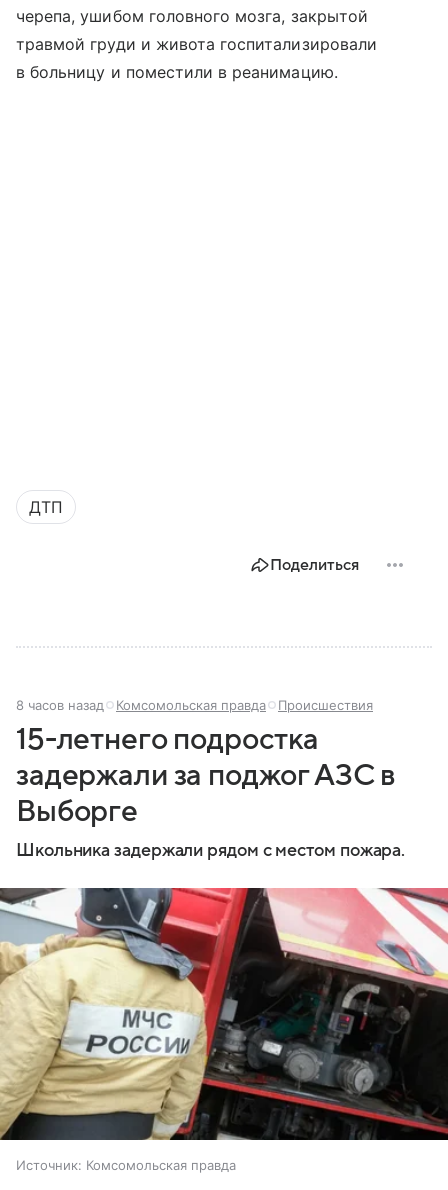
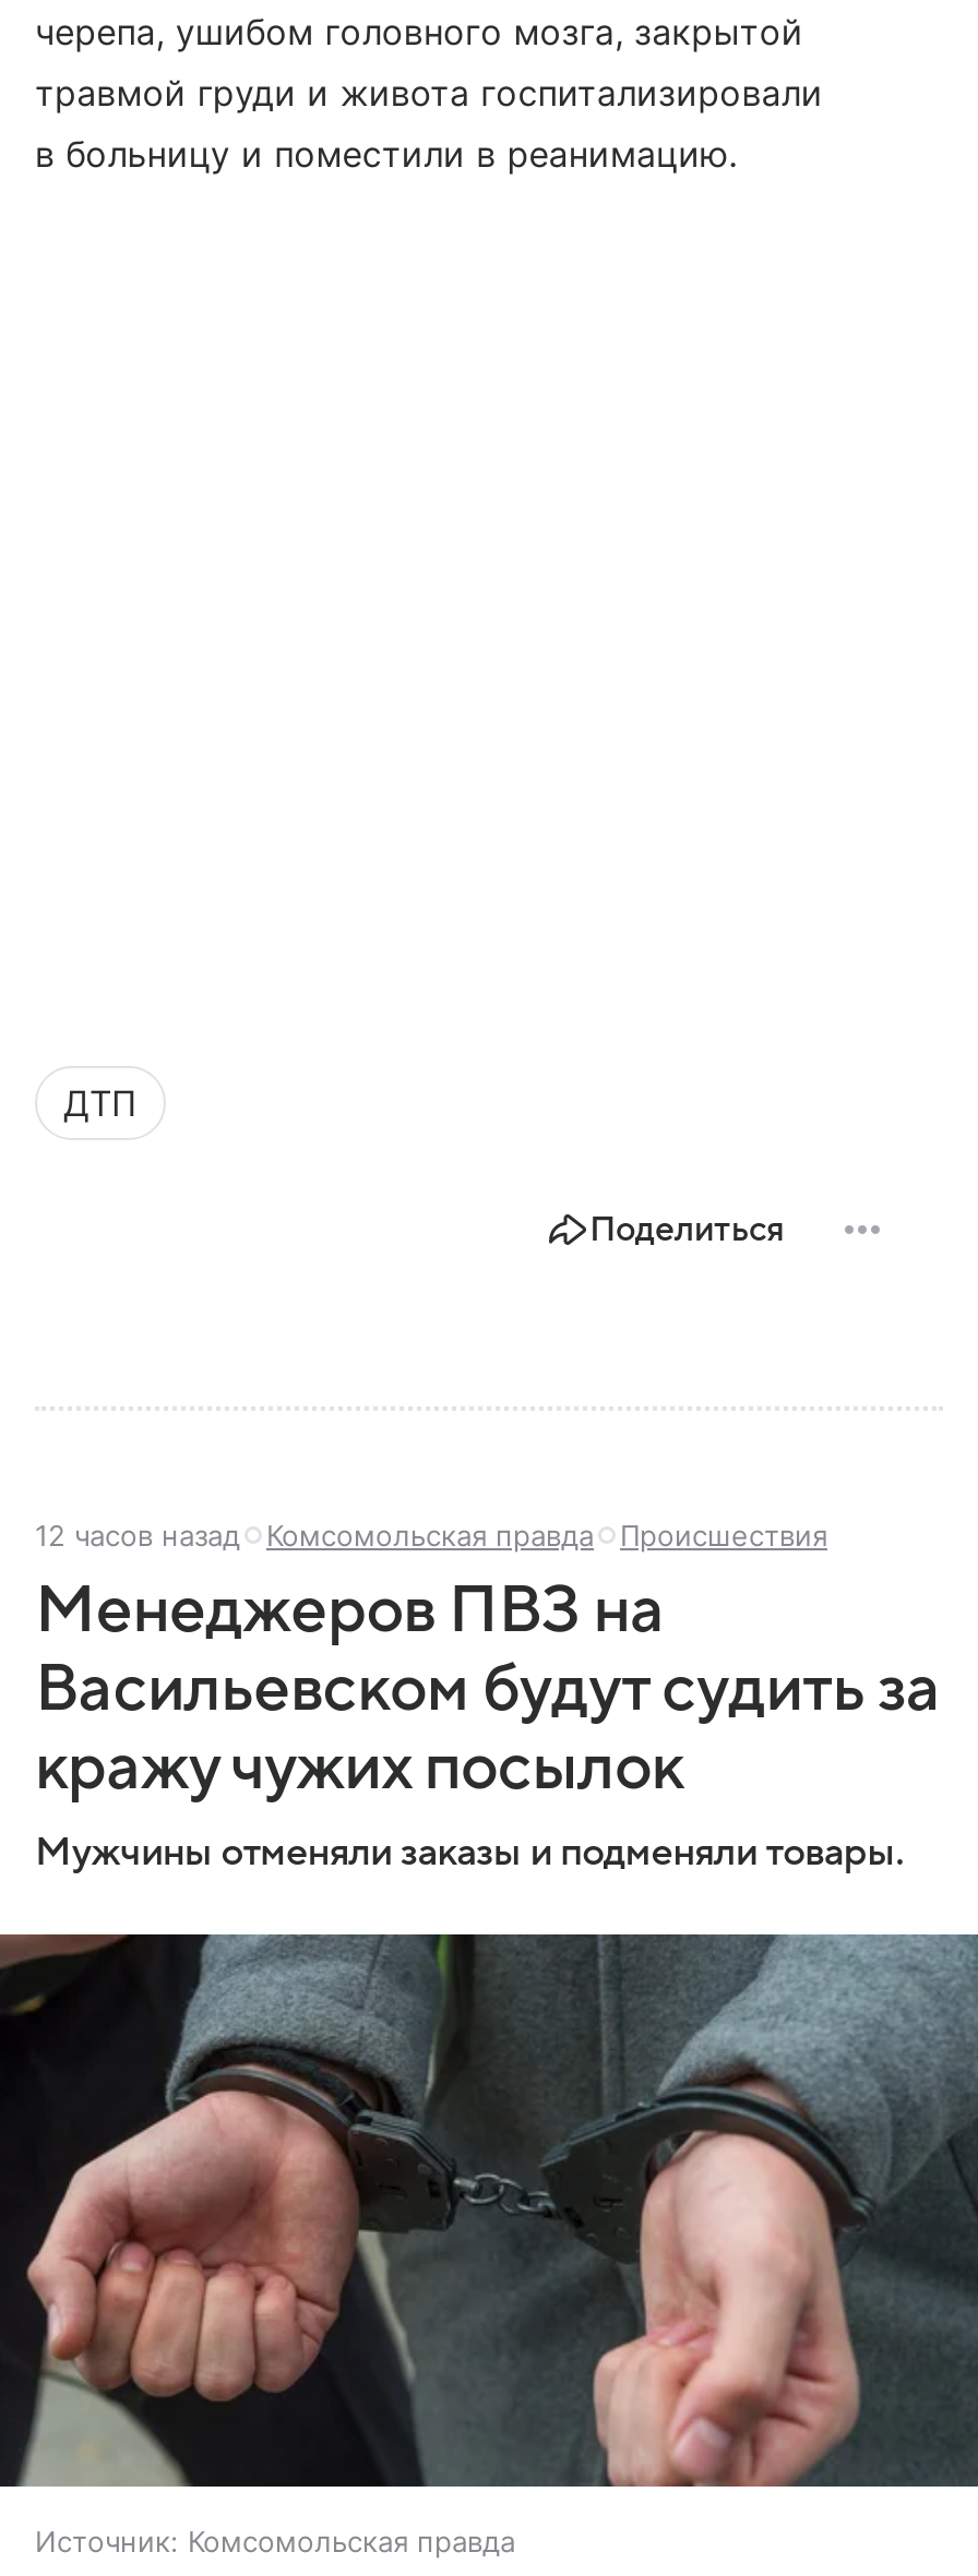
[16,697,373,713] 8 часов назад Комсомольская правда Происшествия -> [35,1517,827,1552] 12 часов назад Комсомольская правда Происшествия
[16,723,405,860] 15-летнего подростка | задержали за поджог АЗС в | Выборге | Школьника задержали рядом с местом пожара. -> [35,1574,940,1873] Менеджеров ПВЗ на | Васильевском будут судить за | кражу чужих посылок | Мужчины отменяли заказы и подменяли товары.
[3,887,445,1141] [image] -> [7,1930,971,2489] [image]

